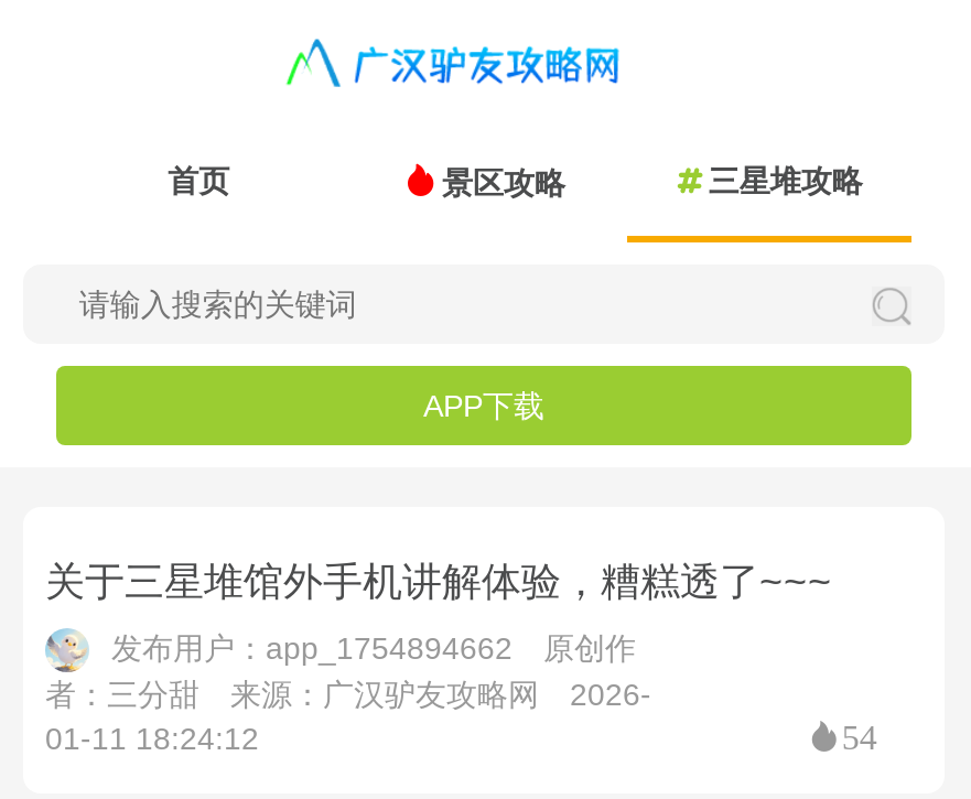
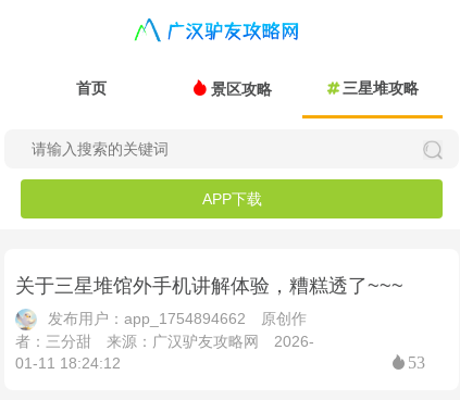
[842,719,877,754] 54 -> [408,354,426,371] 53

